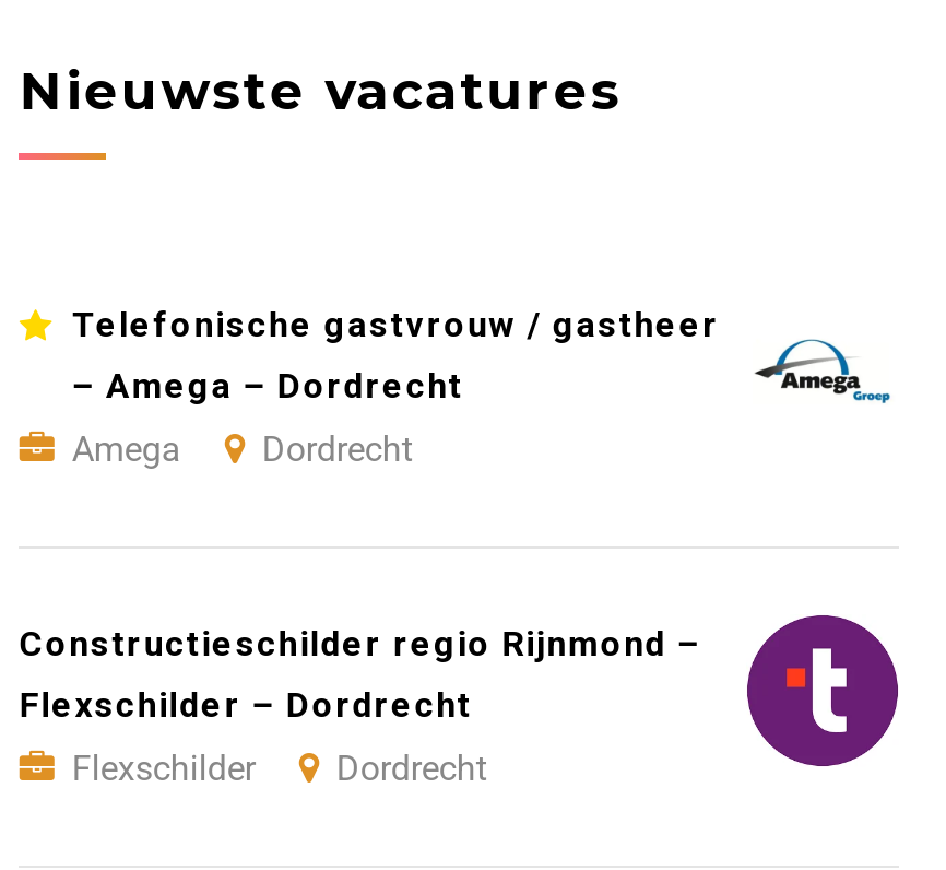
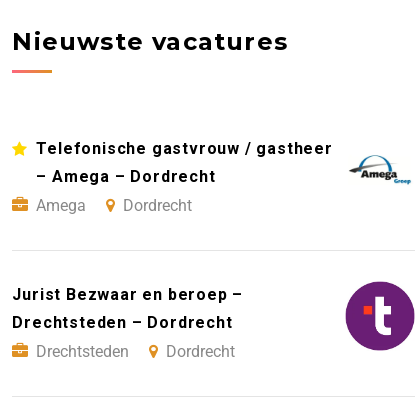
[19,622,701,664] Constructieschilder regio Rijnmond – -> [12,285,243,304] Jurist Bezwaar en beroep –
[19,684,472,725] Flexschilder – Dordrecht -> [12,313,233,332] Drechtsteden – Dordrecht
[72,747,255,788] Flexschilder -> [36,342,129,361] Drechtsteden

